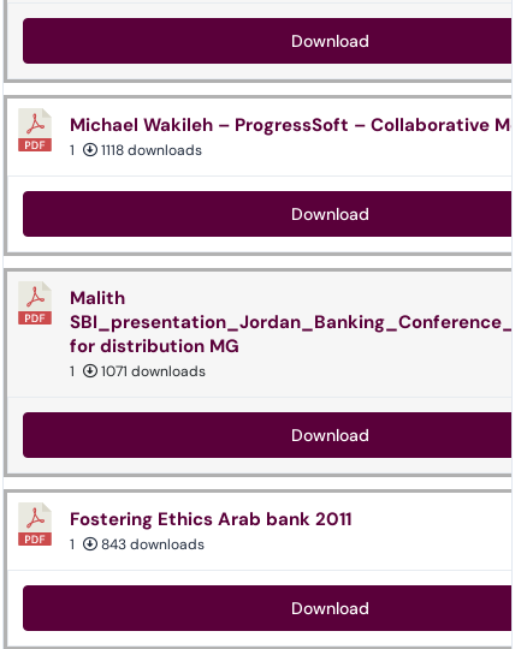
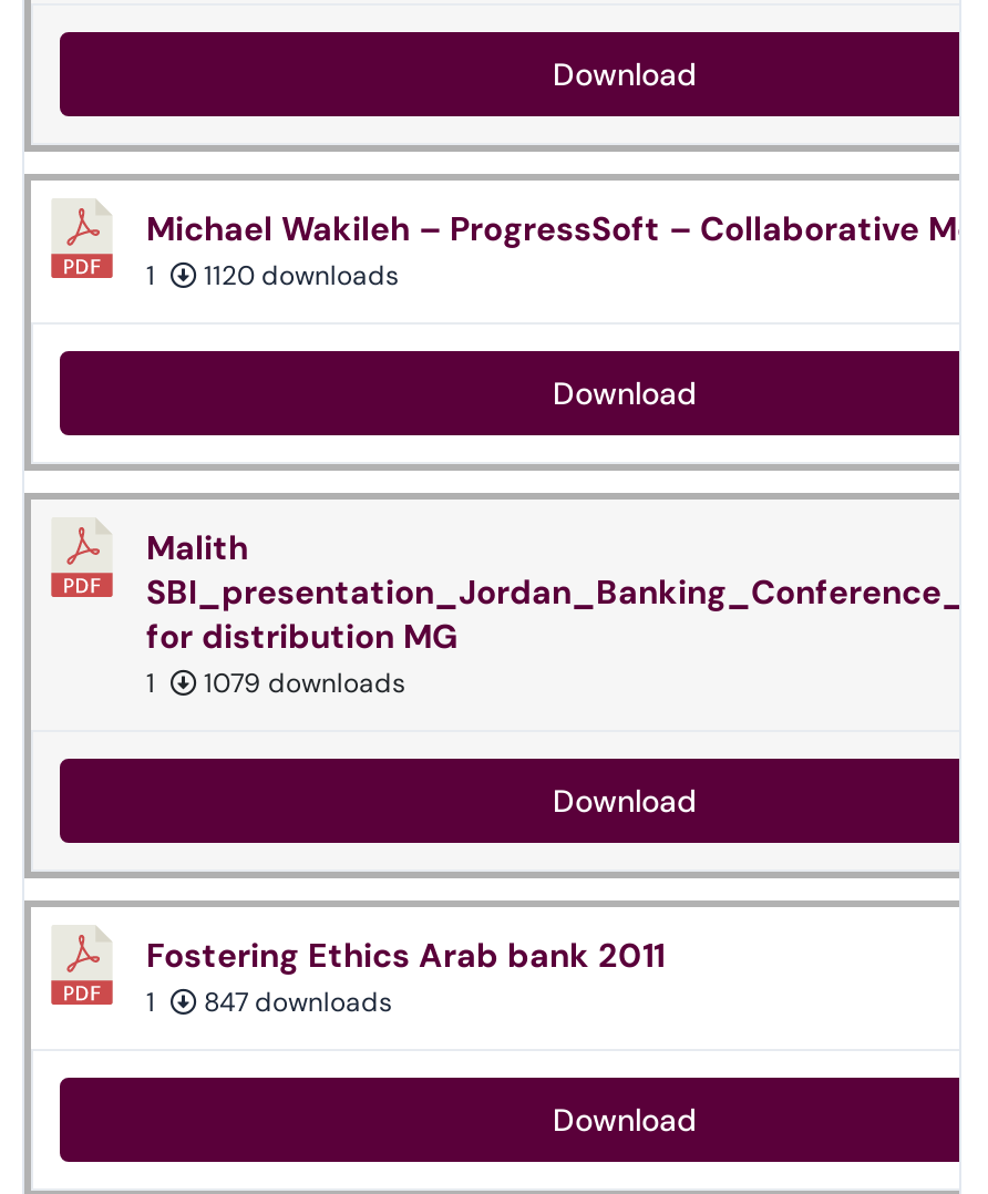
[70,140,202,160] 1 1118 downloads -> [146,258,399,293] 1 1120 downloads
[70,362,206,381] 1 1071 downloads -> [146,665,405,701] 1 1079 downloads
[70,535,205,554] 1 843 downloads -> [146,984,392,1020] 1 847 downloads

